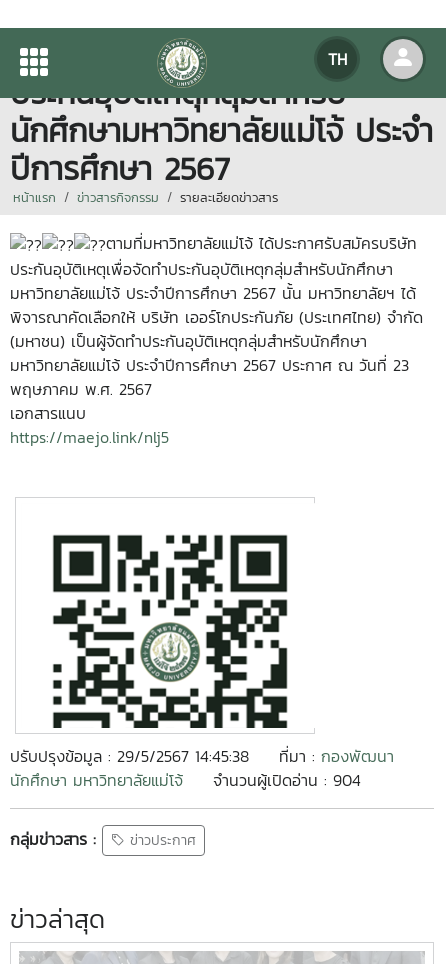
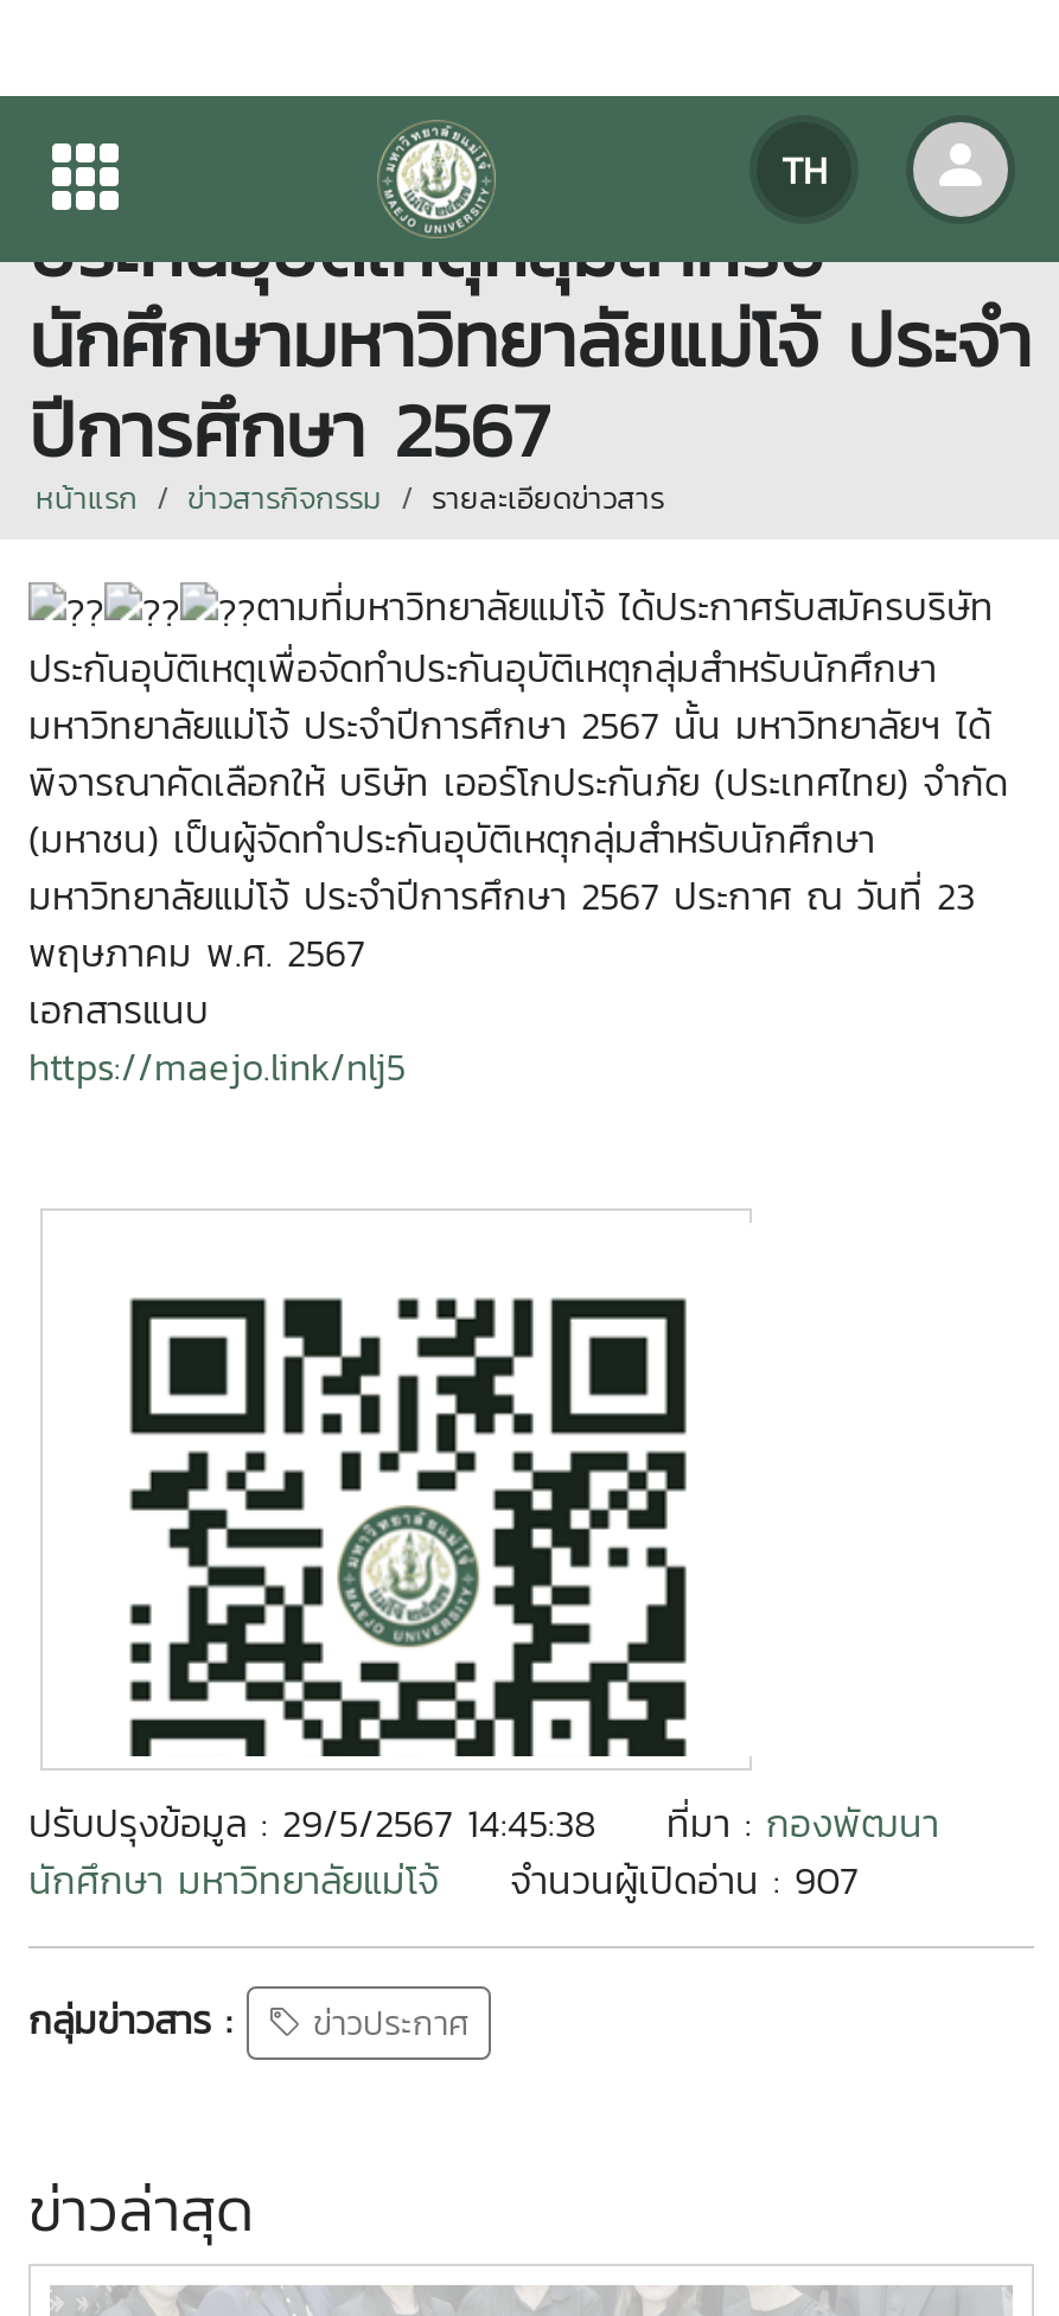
[213,768,361,792] จำนวนผู้เปิดอ่าน : 904 -> [510,1850,859,1907] จำนวนผู้เปิดอ่าน : 907

